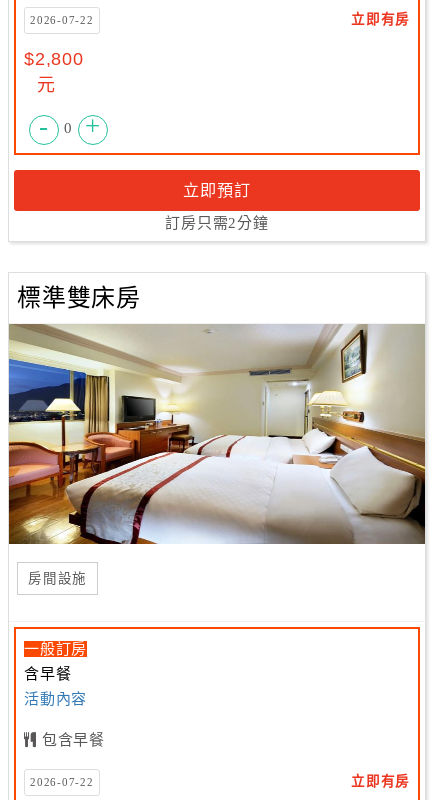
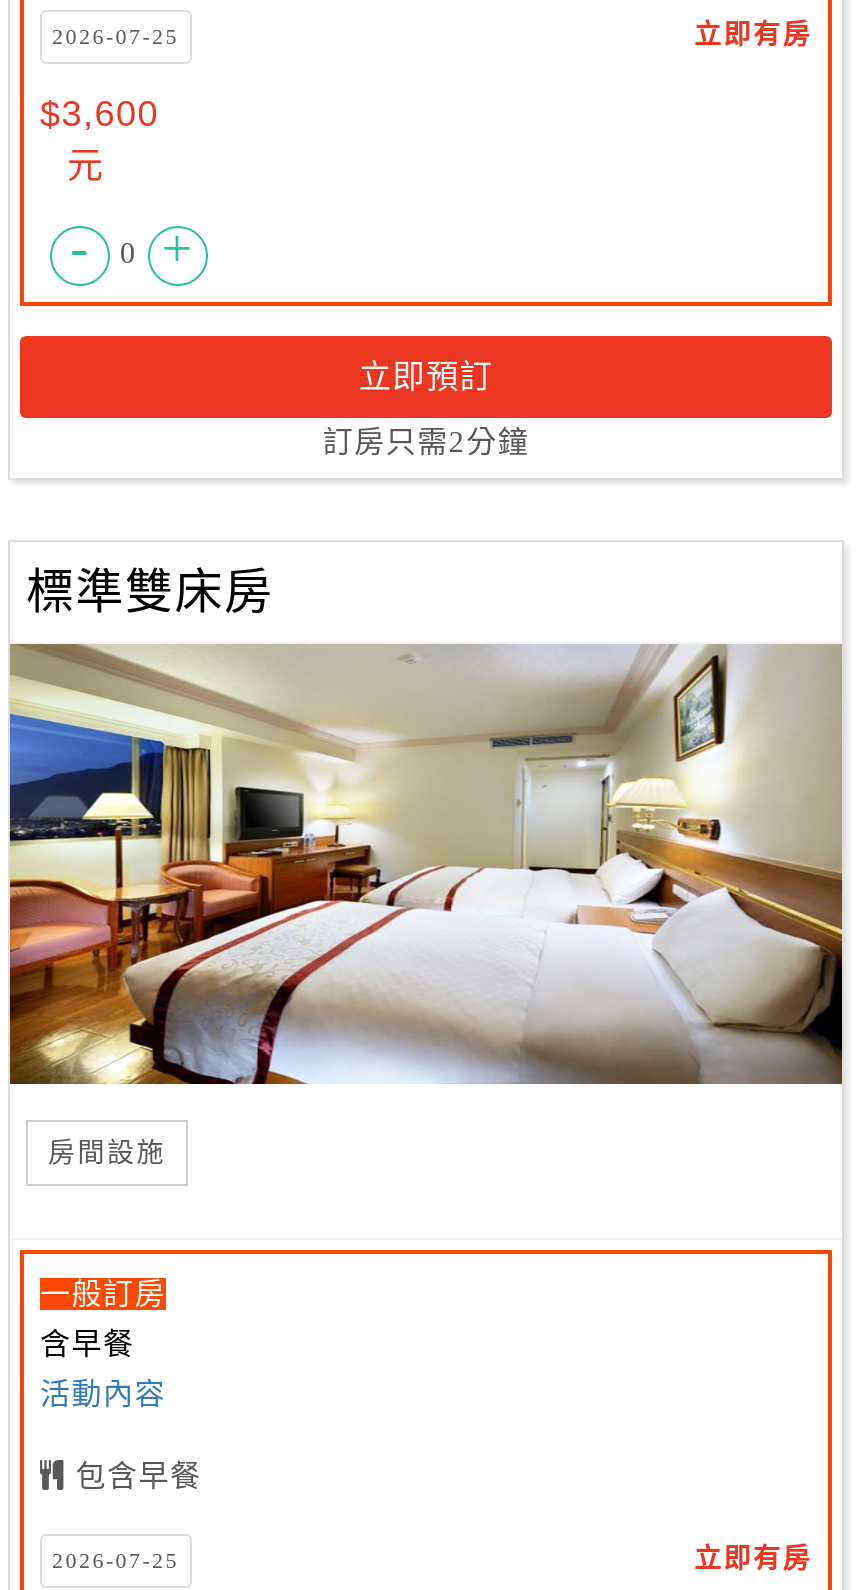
[30,14,93,26] 2026-07-22 -> [52,24,179,48] 2026-07-25
[24,49,83,69] $2,800 -> [40,94,159,134] $3,600
[30,776,93,788] 2026-07-22 -> [52,1548,179,1572] 2026-07-25

